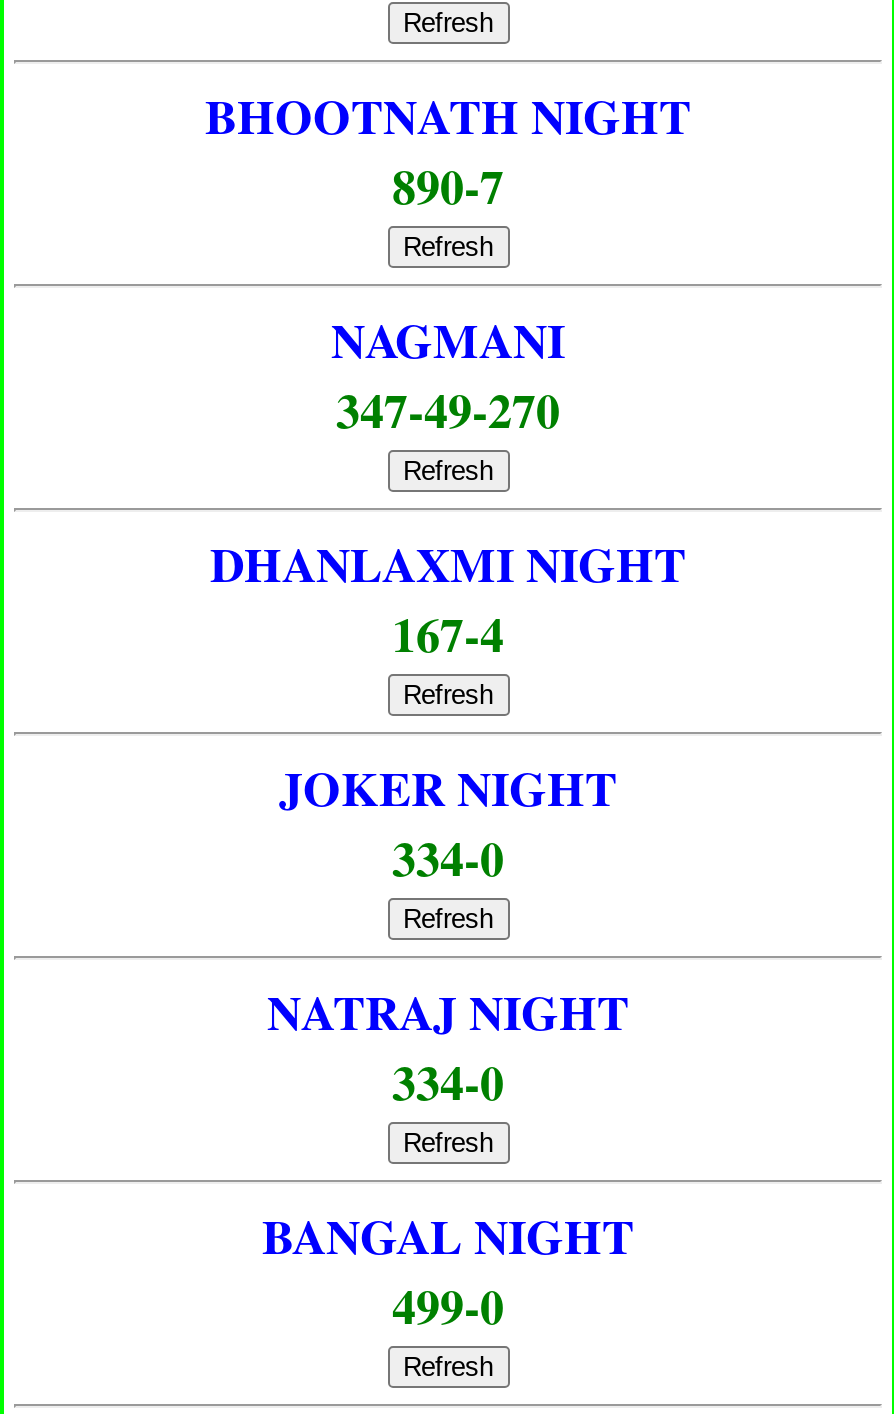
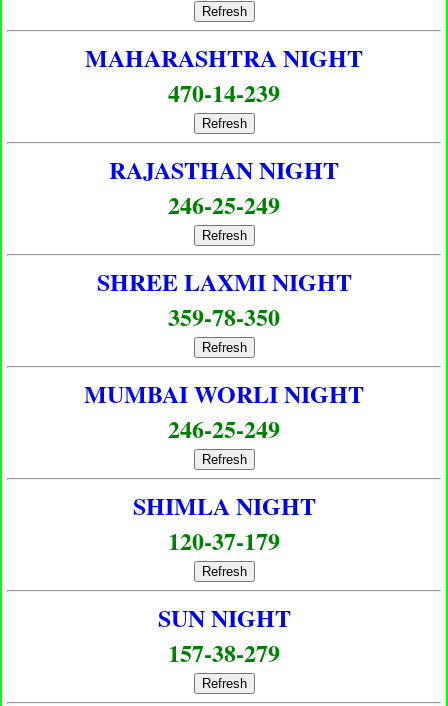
[205,80,691,150] BHOOTNATH NIGHT -> [85,40,363,75] MAHARASHTRA NIGHT
[392,150,504,220] 890-7 -> [168,75,280,110] 470-14-239
[331,304,565,444] NAGMANI | 347-49-270 -> [109,152,339,222] RAJASTHAN NIGHT | 246-25-249
[210,528,686,668] DHANLAXMI NIGHT | 167-4 -> [96,264,351,334] SHREE LAXMI NIGHT | 359-78-350
[279,752,617,892] JOKER NIGHT | 334-0 -> [84,376,364,446] MUMBAI WORLI NIGHT | 246-25-249
[267,976,629,1046] NATRAJ NIGHT -> [132,488,315,523] SHIMLA NIGHT
[392,1046,504,1116] 334-0 -> [168,523,280,558] 120-37-179
[262,1200,634,1270] BANGAL NIGHT -> [157,600,290,635] SUN NIGHT
[392,1270,504,1340] 499-0 -> [168,635,280,670] 157-38-279

